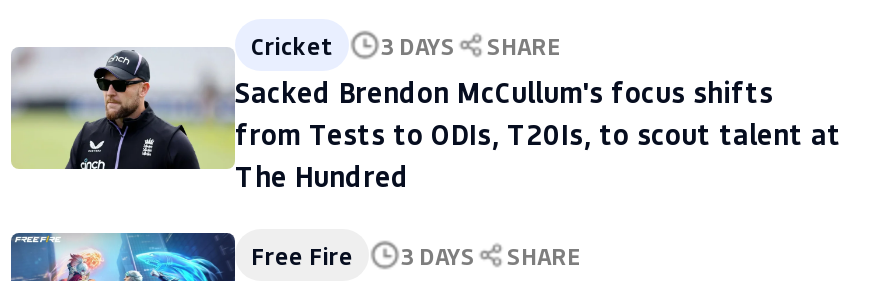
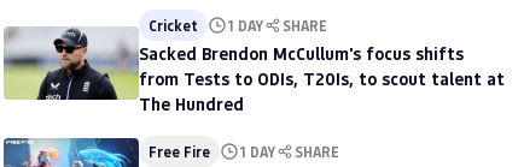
[251,29,561,61] Cricket 3 DAYS SHARE -> [149,15,327,35] Cricket 1 DAY SHARE
[251,239,581,271] Free Fire 3 DAYS SHARE -> [149,142,339,161] Free Fire 1 DAY SHARE

